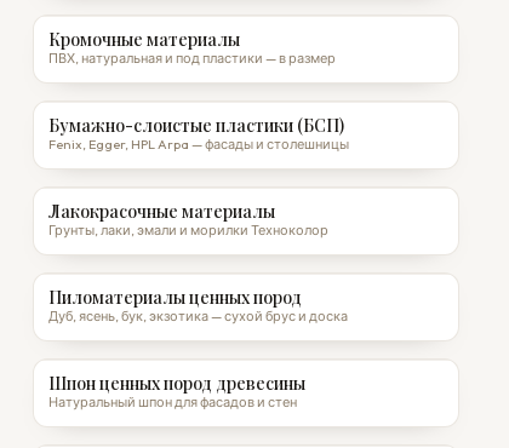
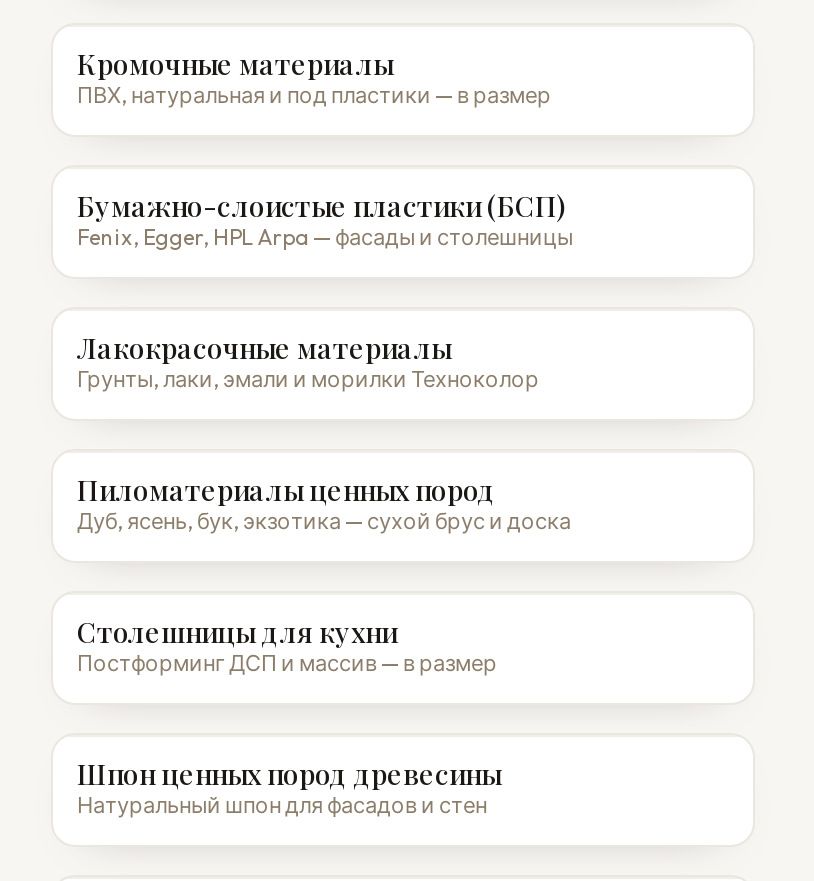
none -> [77,613,497,677] Столешницы для кухни | Постформинг ДСП и массив — в размер

